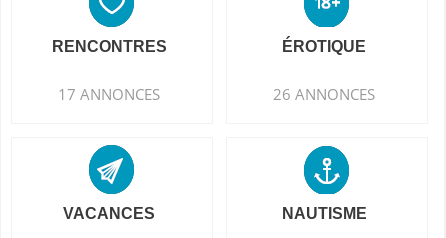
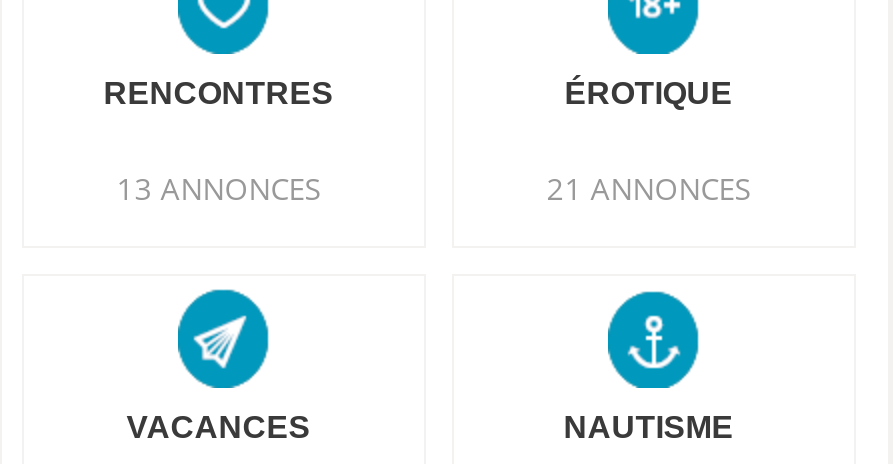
[58,84,160,104] 17 ANNONCES -> [117,168,321,208] 13 ANNONCES
[273,84,375,104] 26 ANNONCES -> [547,168,751,208] 21 ANNONCES

